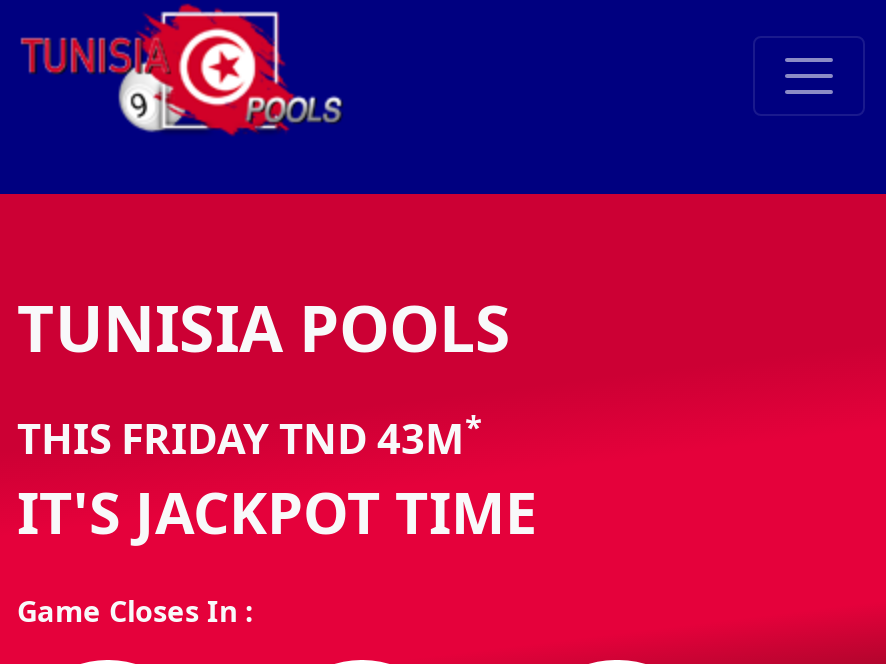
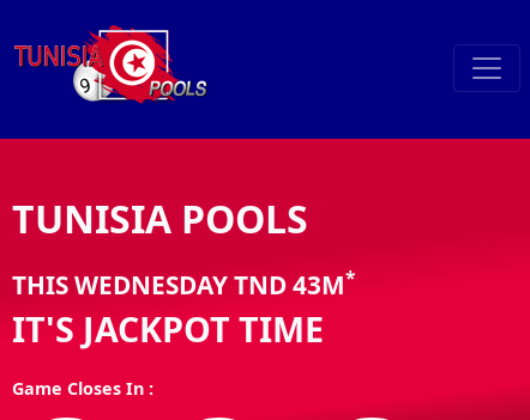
[17,404,483,466] THIS FRIDAY TND 43M* -> [12,265,356,302] THIS WEDNESDAY TND 43M*

